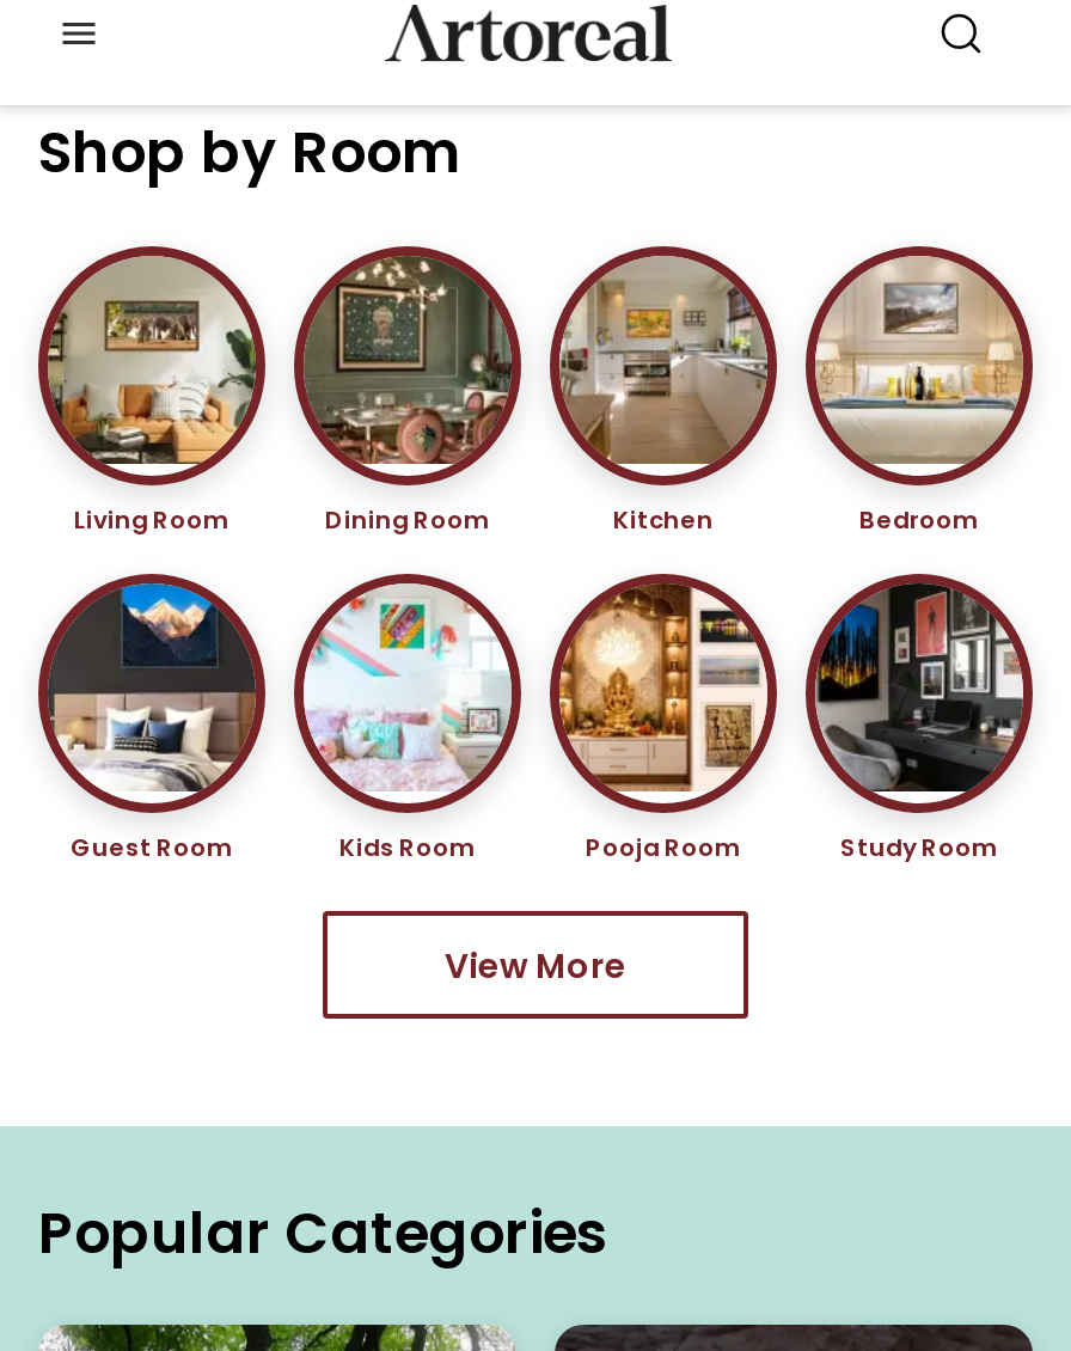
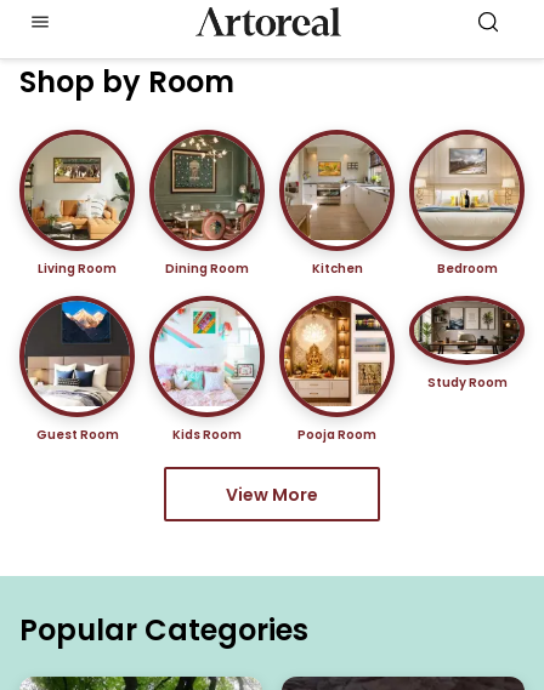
[803,581,1035,811] [image] -> [408,300,526,364] [image]
moved [840,830,998,866] -> [427,373,507,391]: Study Room

